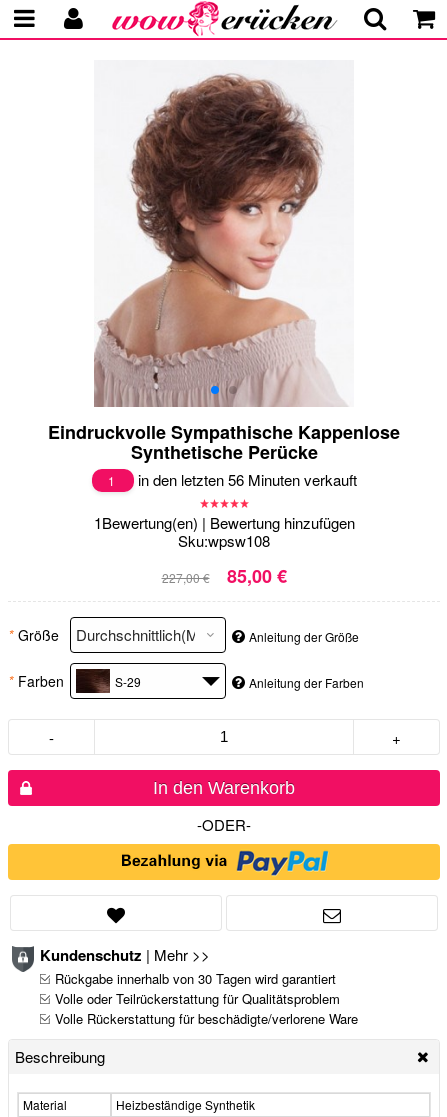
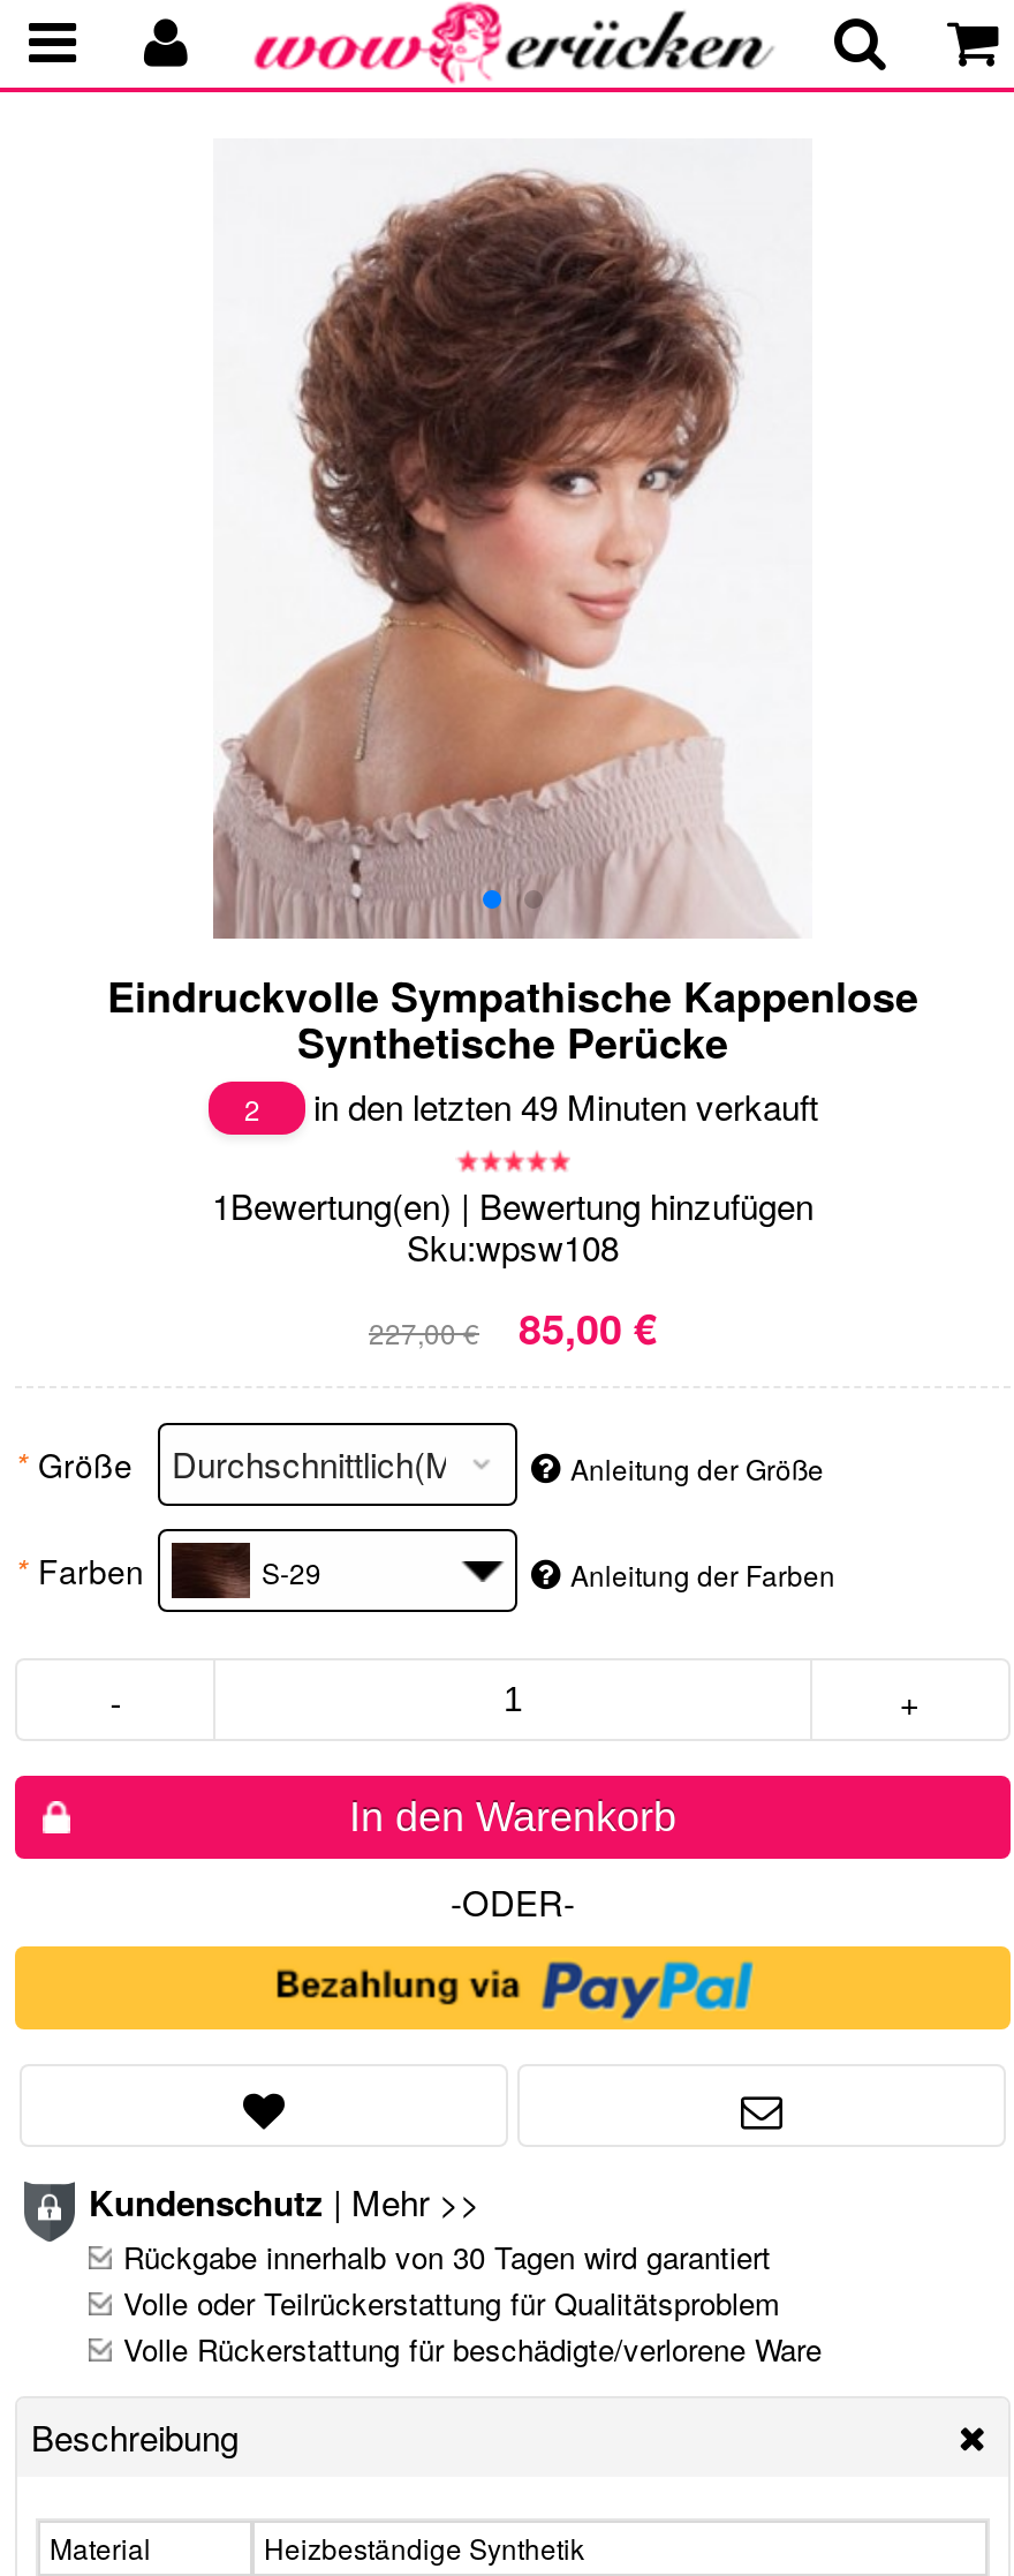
[107,472,117,489] 1 -> [244,1088,267,1127] 2
[133,469,356,490] in den letzten 56 Minuten verkauft -> [304,1081,818,1129] in den letzten 49 Minuten verkauft

